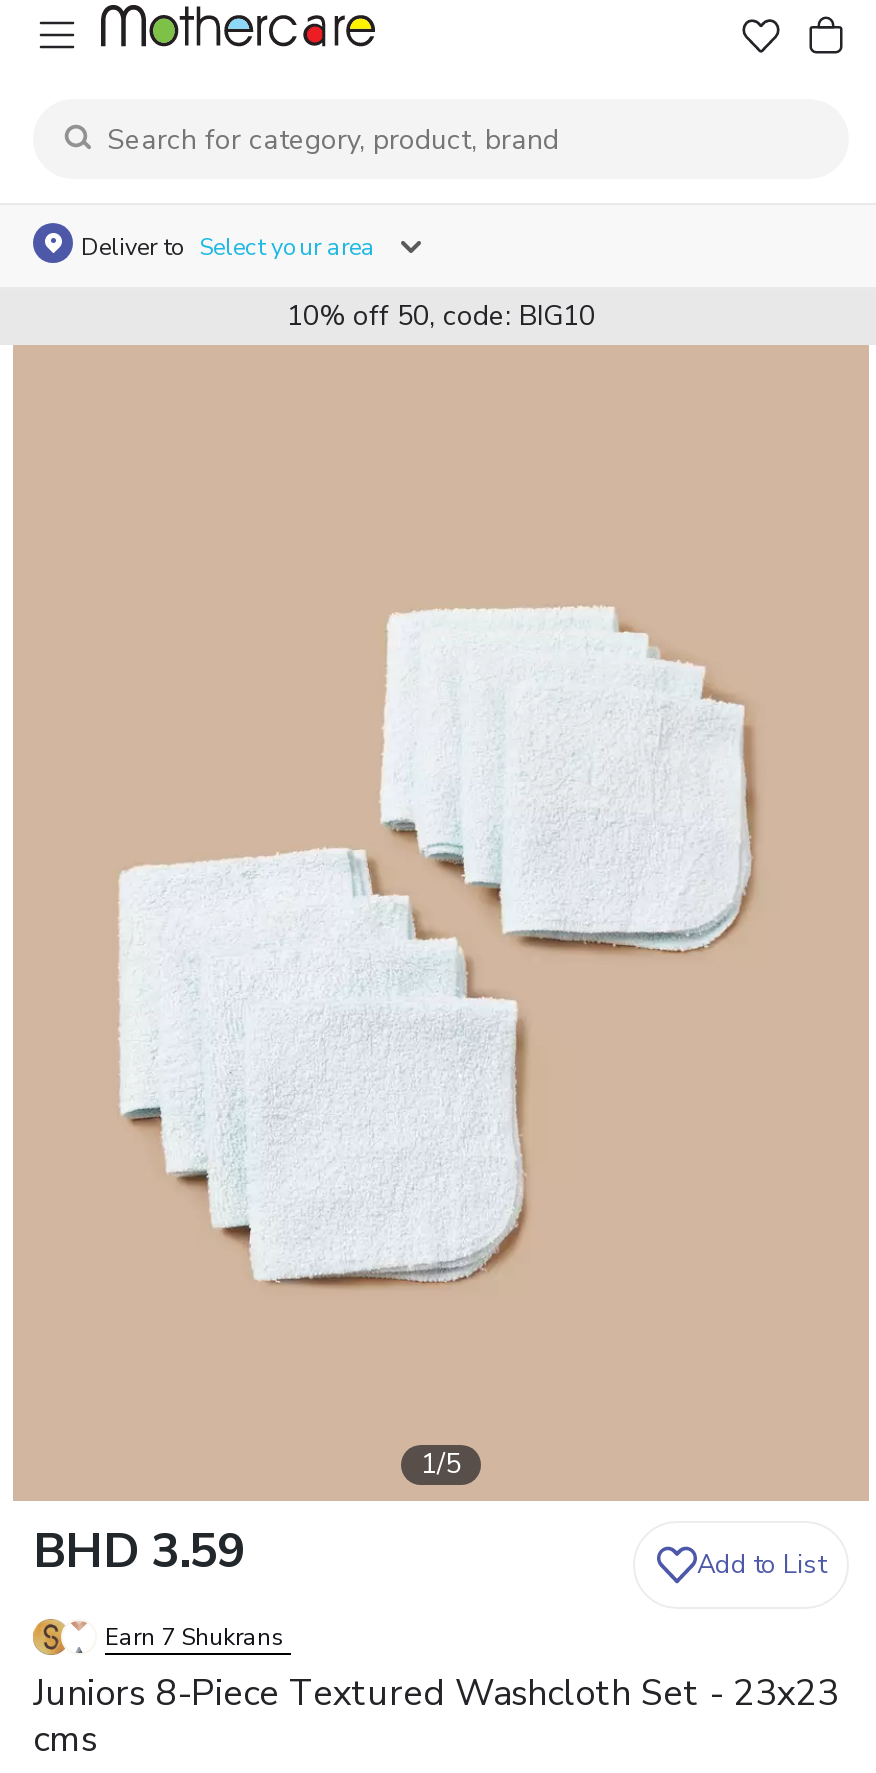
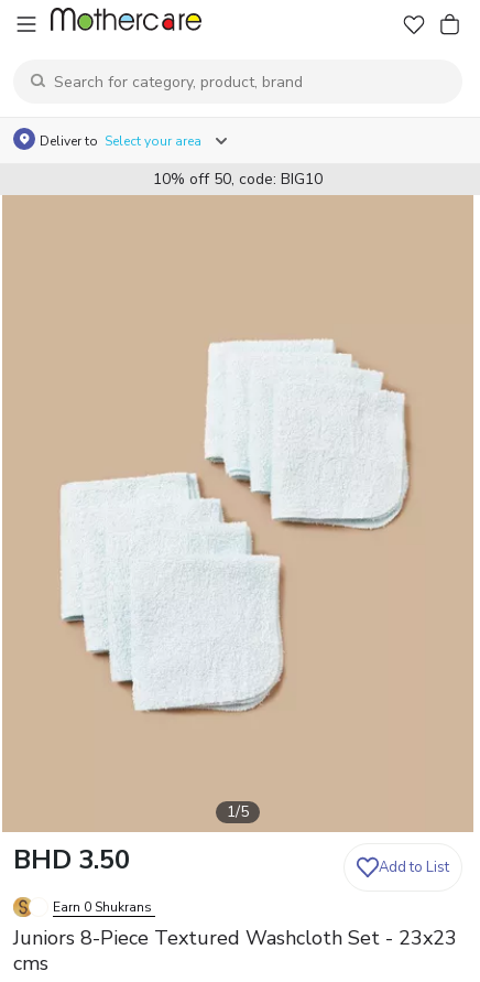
[33,1520,245,1584] BHD 3.59 -> [13,842,130,878] BHD 3.50
[105,1622,291,1654] Earn 7 Shukrans -> [53,899,155,916] Earn 0 Shukrans

